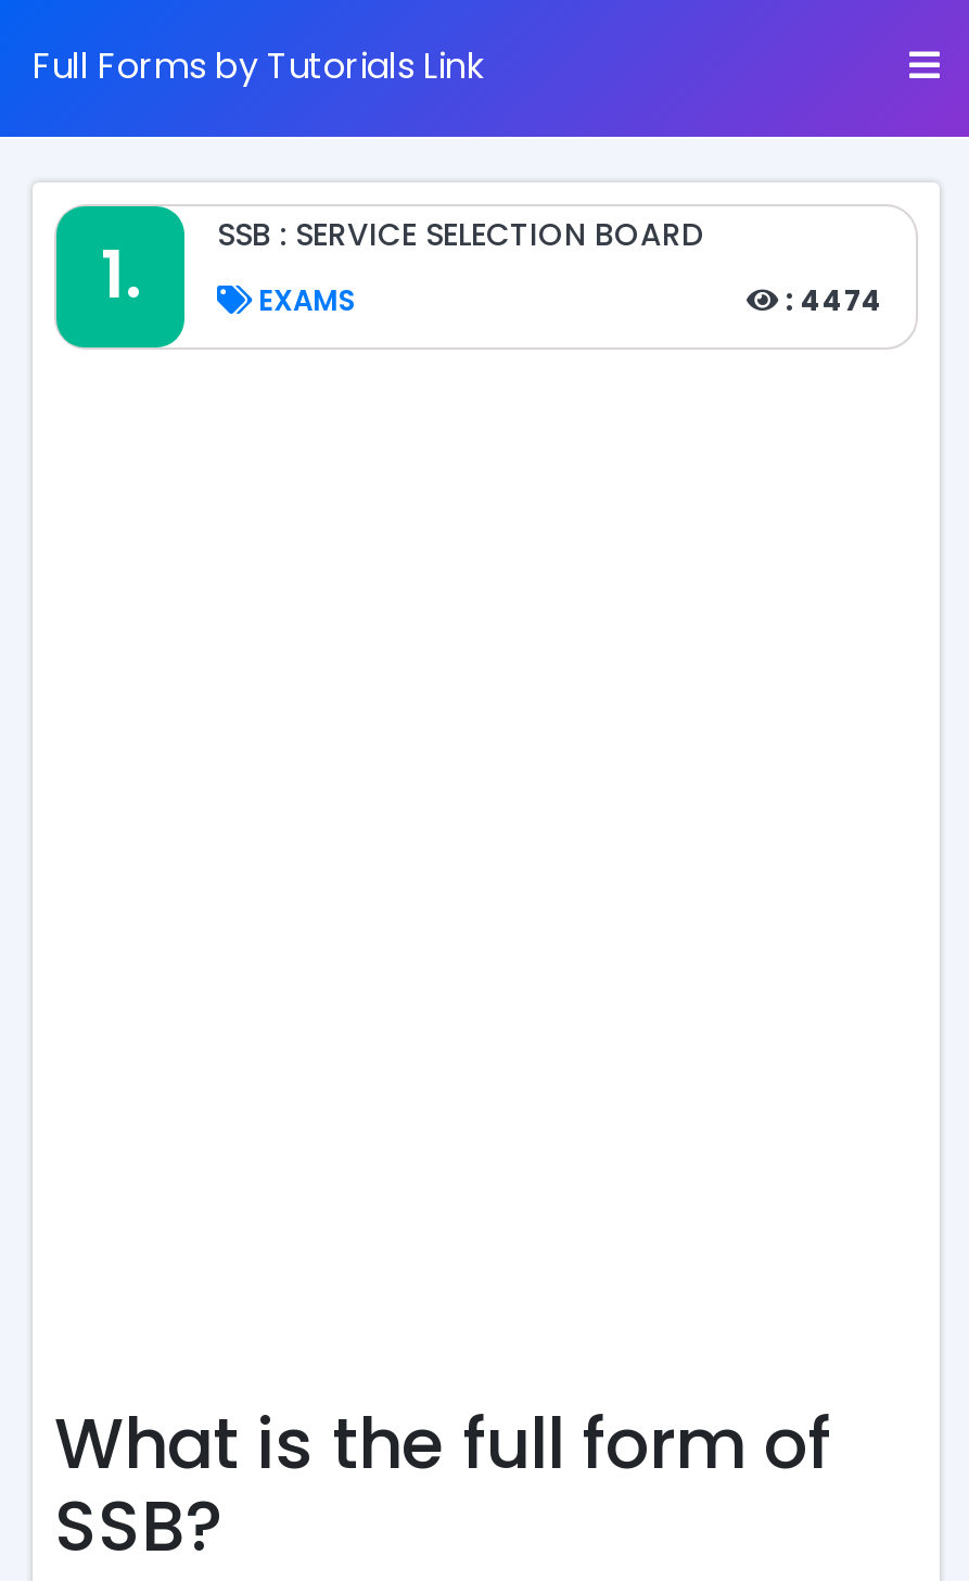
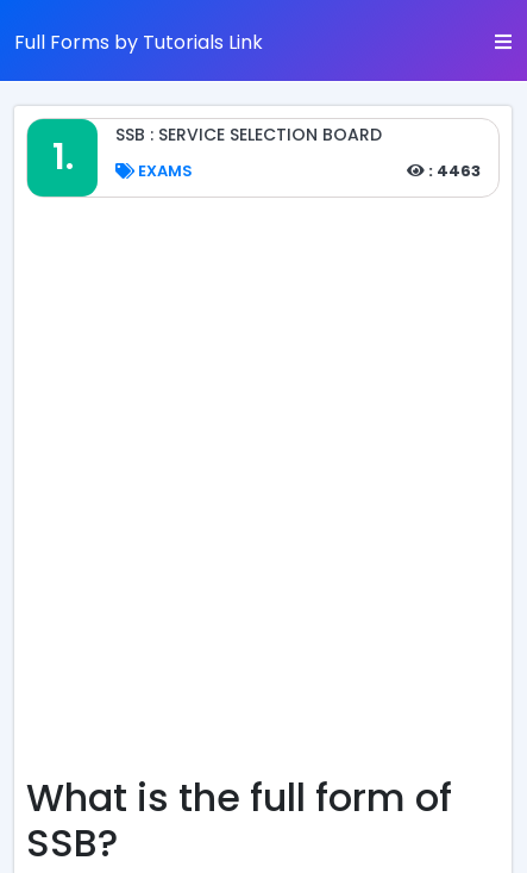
[779,280,883,321] : 4474 -> [425,160,481,182] : 4463

